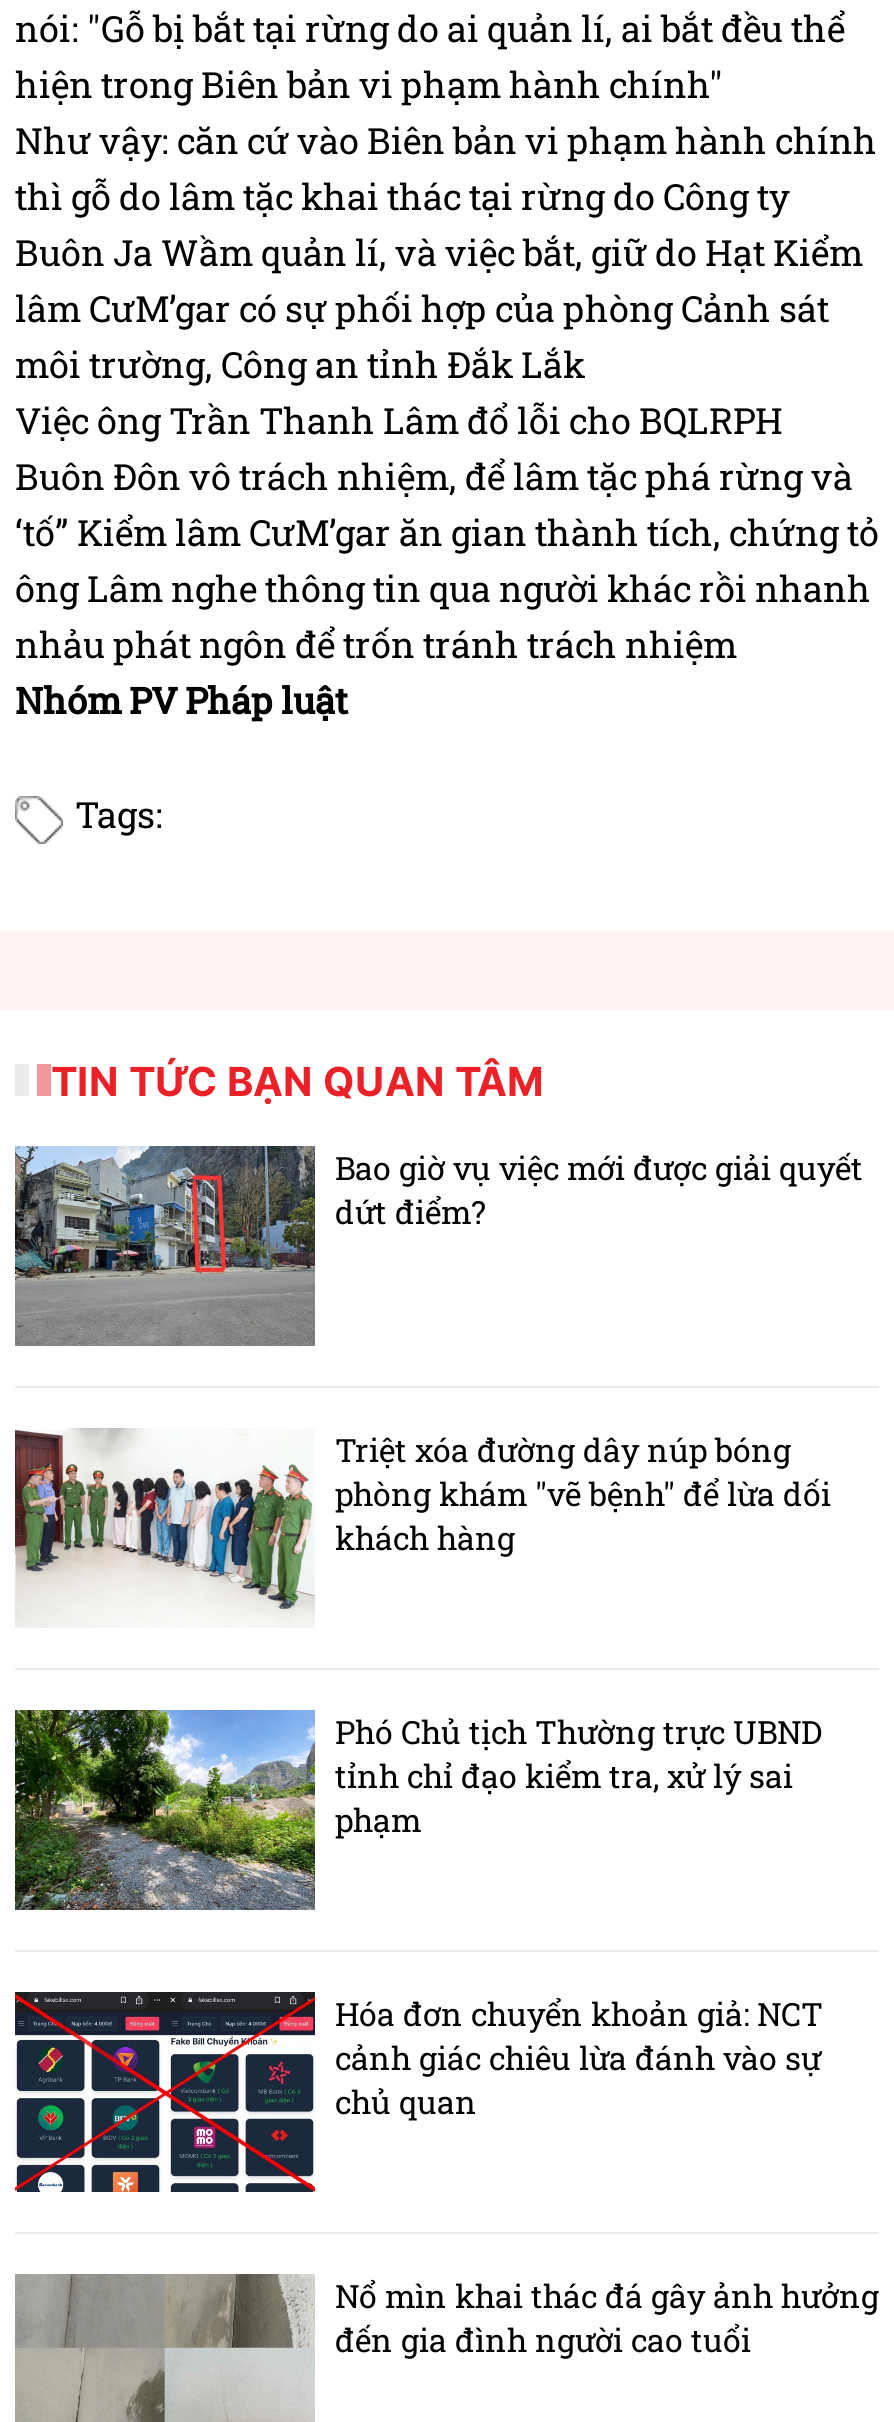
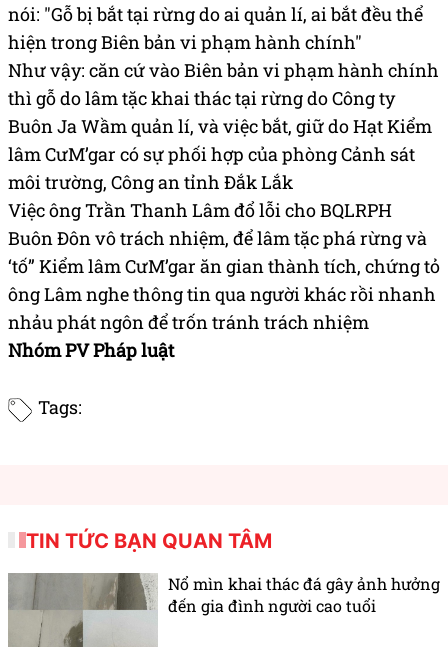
[15,1144,863,1348] [image] | Bao giờ vụ việc mới được giải quyết | dứt điểm? -> none
[15,1428,831,1612] [image] | Triệt xóa đường dây núp bóng | phòng khám "vẽ bệnh" để lừa dối | khách hàng -> none
[15,1708,823,1944] [image] | Phó Chủ tịch Thường trực UBND | tỉnh chỉ đạo kiểm tra, xử lý sai | phạm -> none
[13,1990,823,2224] [image] | Hóa đơn chuyển khoản giả: NCT | cảnh giác chiêu lừa đánh vào sự | chủ quan -> none

